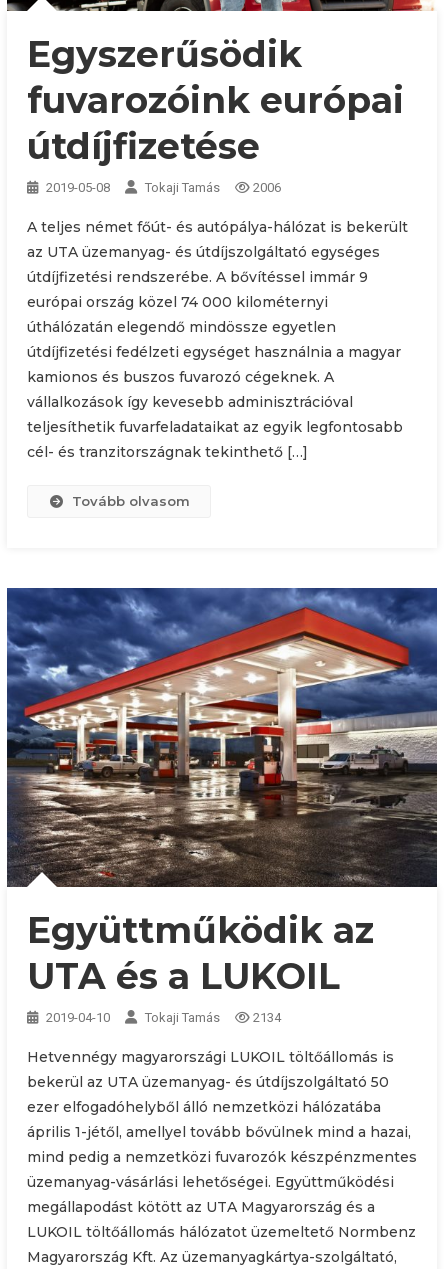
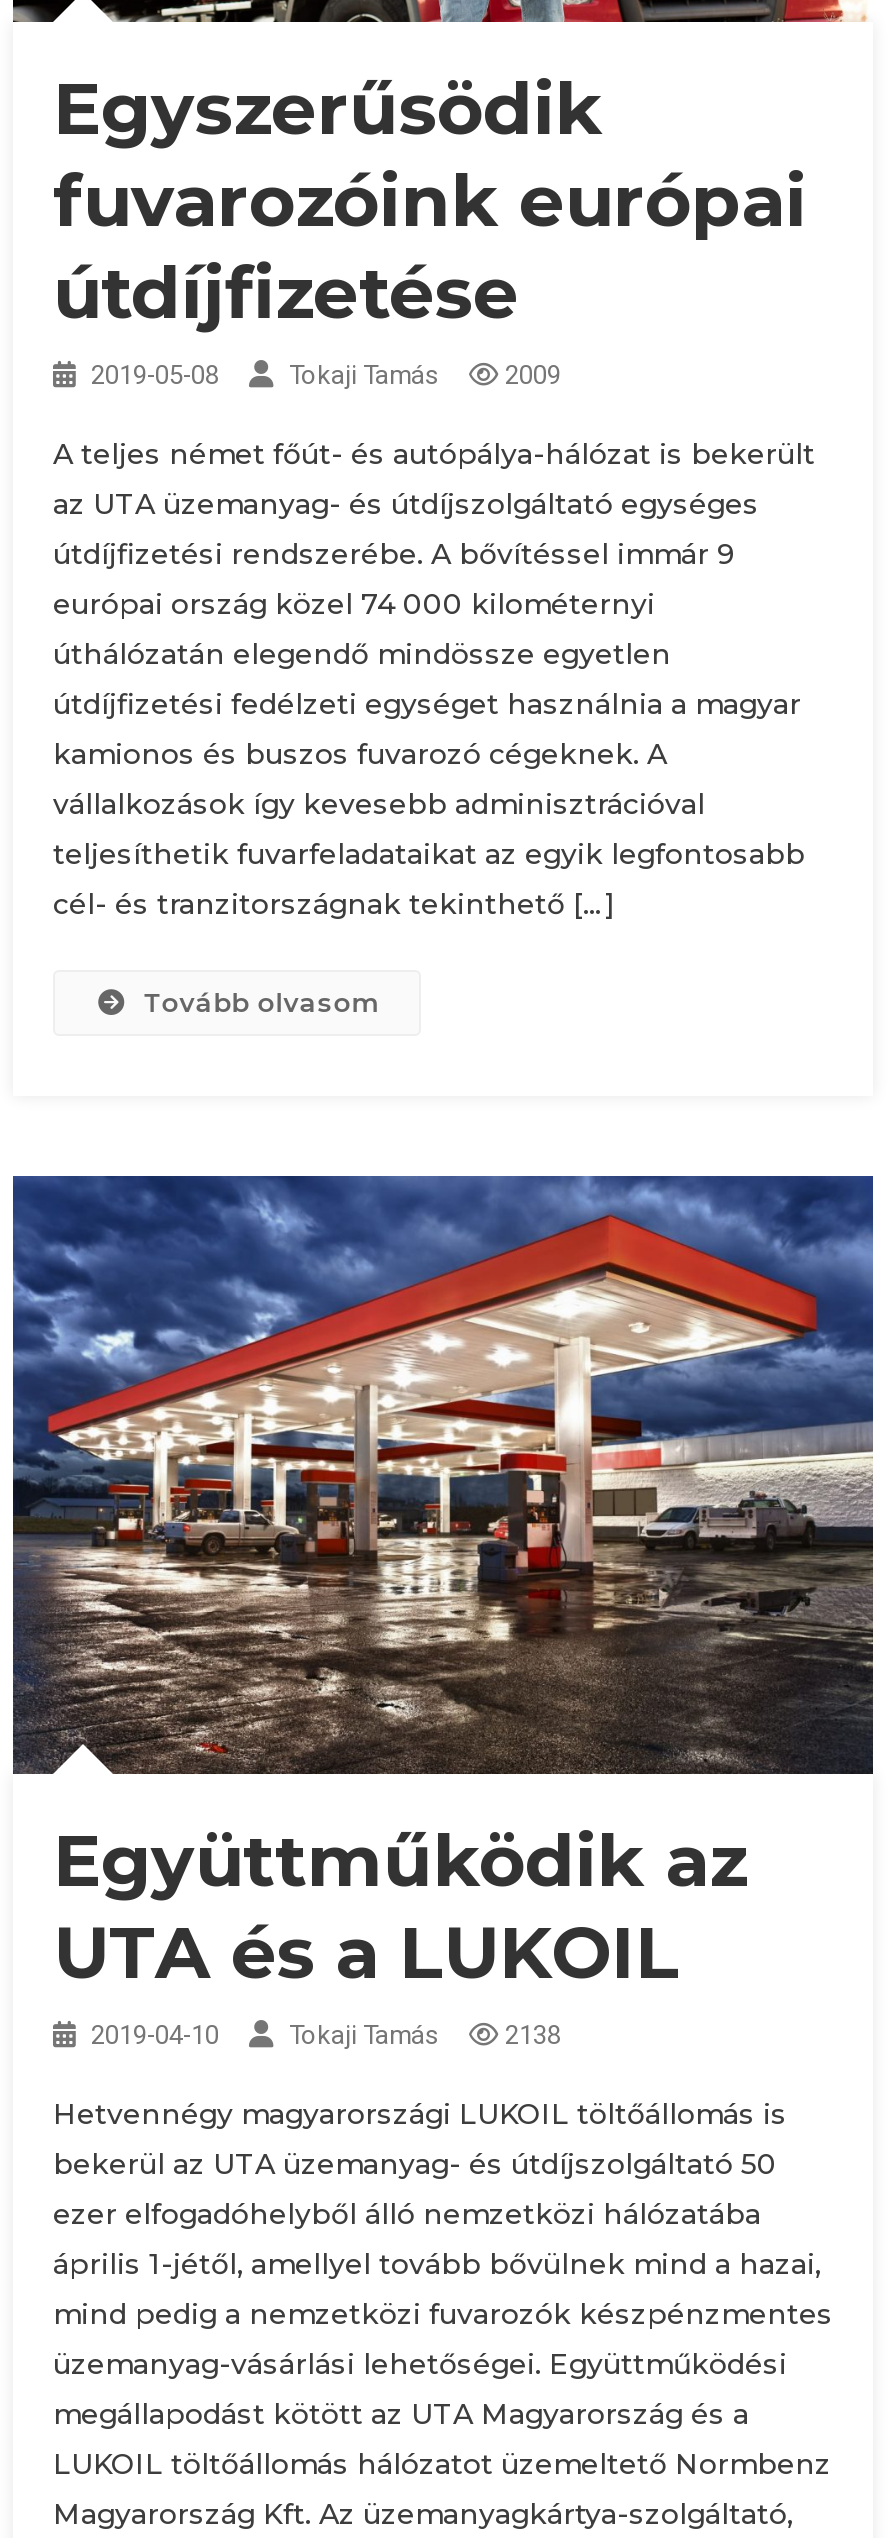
[253,180,281,195] 2006 -> [505,360,561,390] 2009
[253,1010,281,1025] 2134 -> [505,2020,561,2050] 2138

